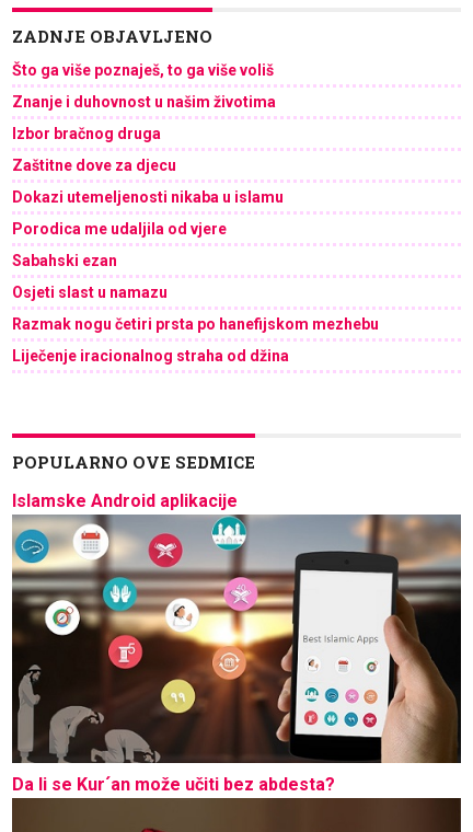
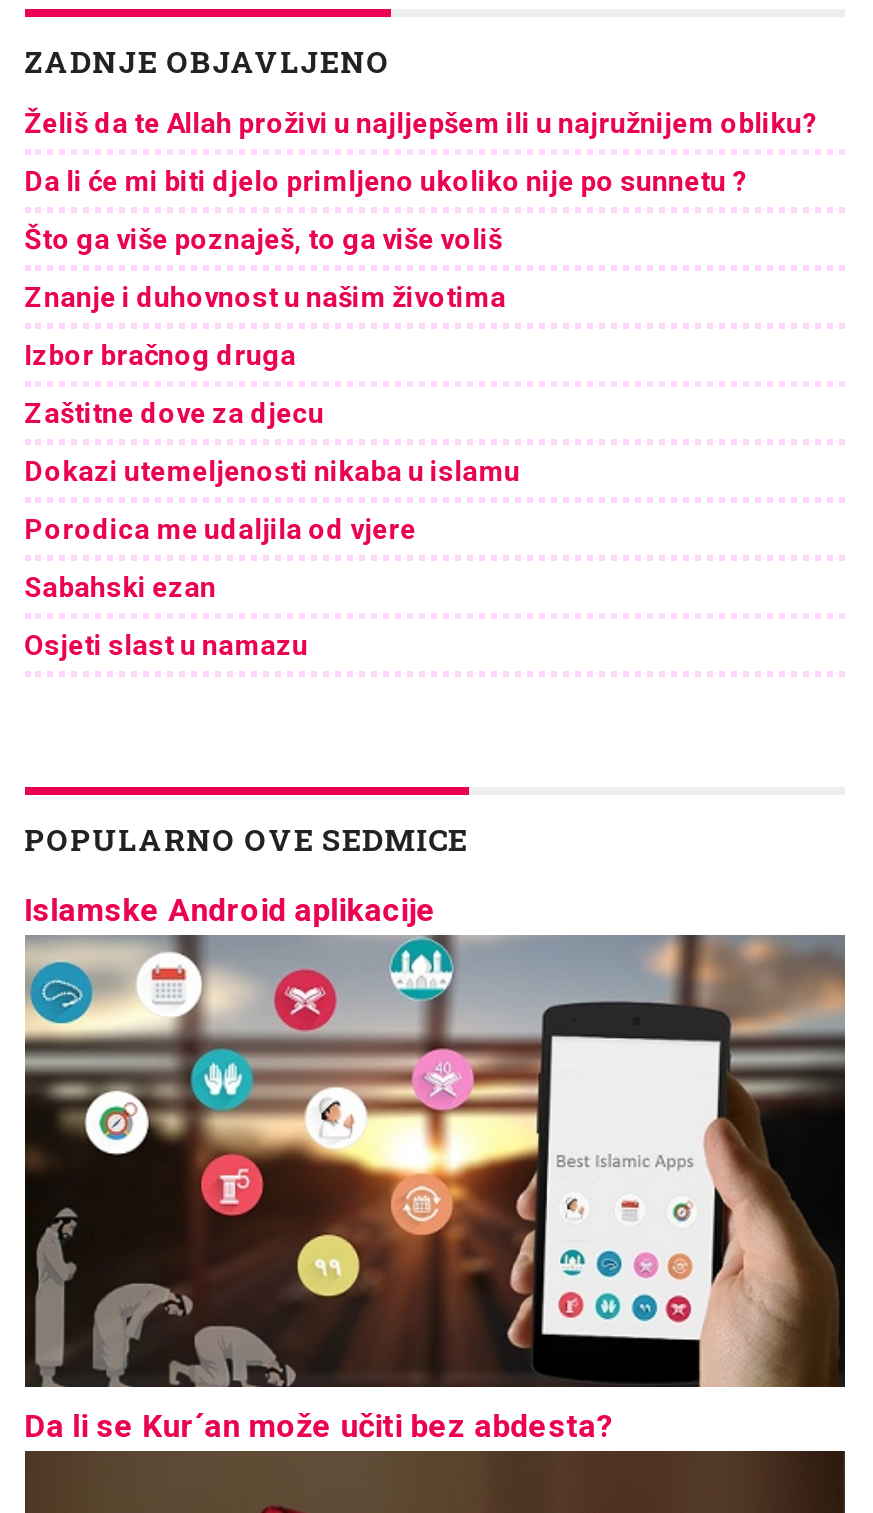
none -> [24,106,818,196] Želiš da te Allah proživi u najljepšem ili u najružnijem obliku? | Da li će mi biti djelo primljeno ukoliko nije po sunnetu ?
moved [12,62,283,301] -> [24,222,520,660]: Što ga više poznaješ, to ga više voliš | Znanje i duhovnost u našim životima | Izbor bračnog druga | Zaštitne dove za djecu | Dokazi utemeljenosti nikaba u islamu | Porodica me udaljila od vjere | Sabahski ezan | Osjeti slast u namazu
[12,316,379,365] Razmak nogu četiri prsta po hanefijskom mezhebu | Liječenje iracionalnog straha od džina -> none

